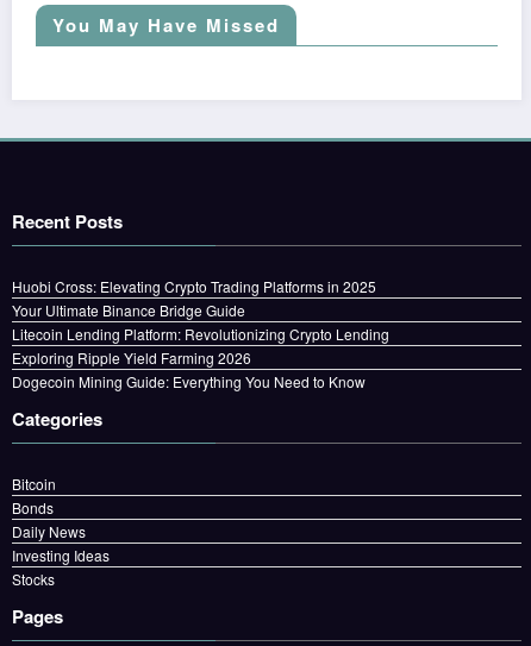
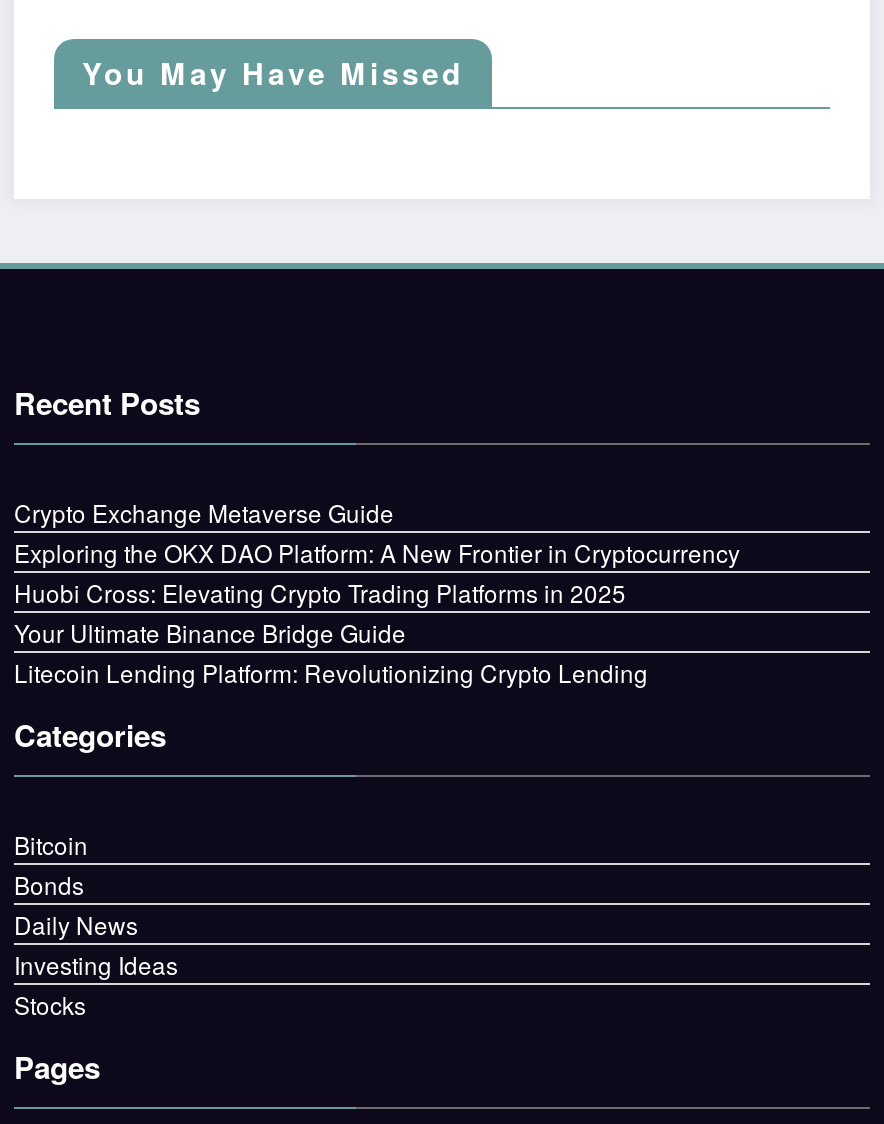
none -> [14,494,740,568] Crypto Exchange Metaverse Guide | Exploring the OKX DAO Platform: A New Frontier in Cryptocurrency
moved [12,276,389,343] -> [14,574,648,688]: Huobi Cross: Elevating Crypto Trading Platforms in 2025 | Your Ultimate Binance Bridge Guide | Litecoin Lending Platform: Revolutionizing Crypto Lending
[12,347,366,391] Exploring Ripple Yield Farming 2026 | Dogecoin Mining Guide: Everything You Need to Know -> none

